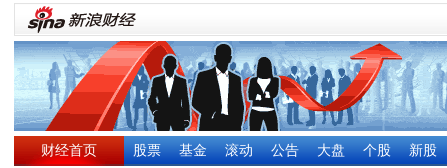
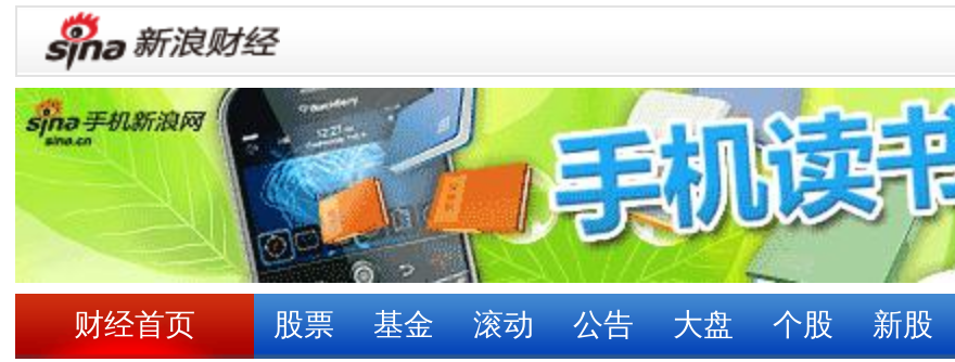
[13,40,444,132] [image] -> [13,86,948,285] [image]

